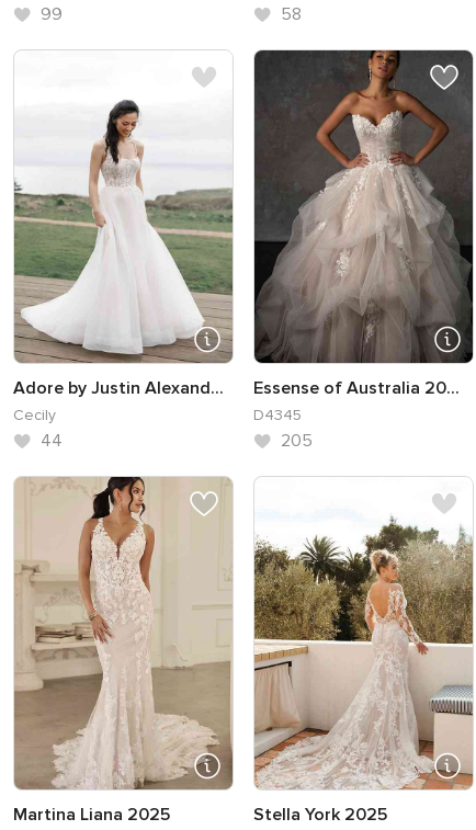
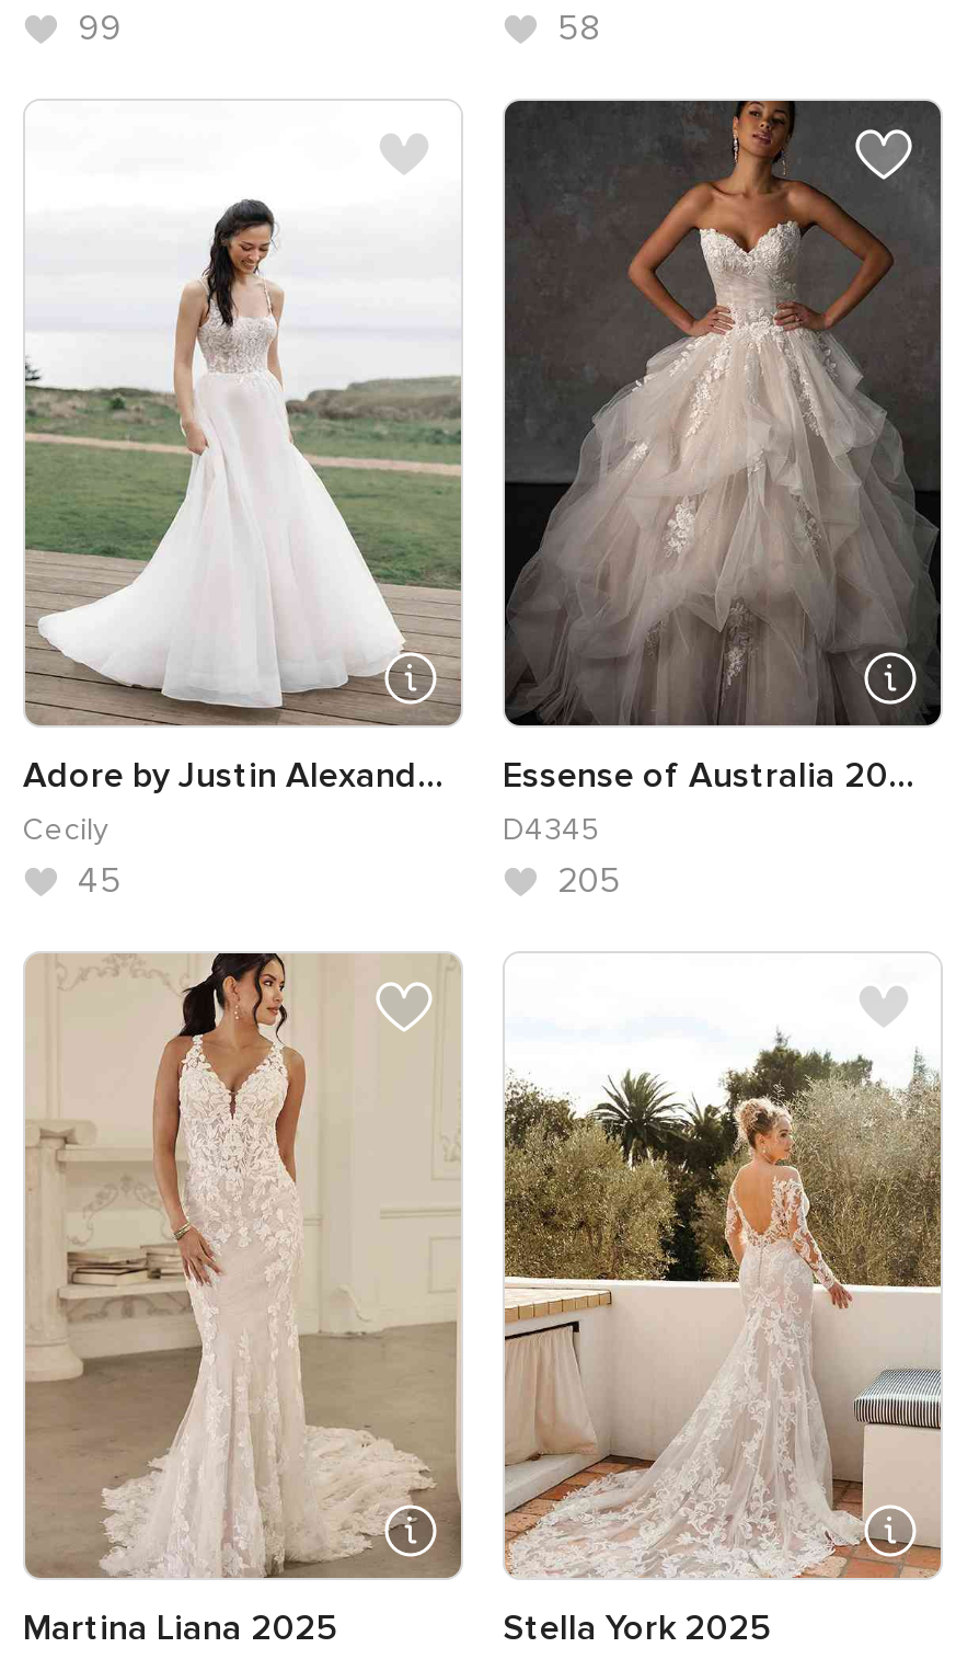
[41,430,63,452] 44 -> [78,860,122,903] 45

